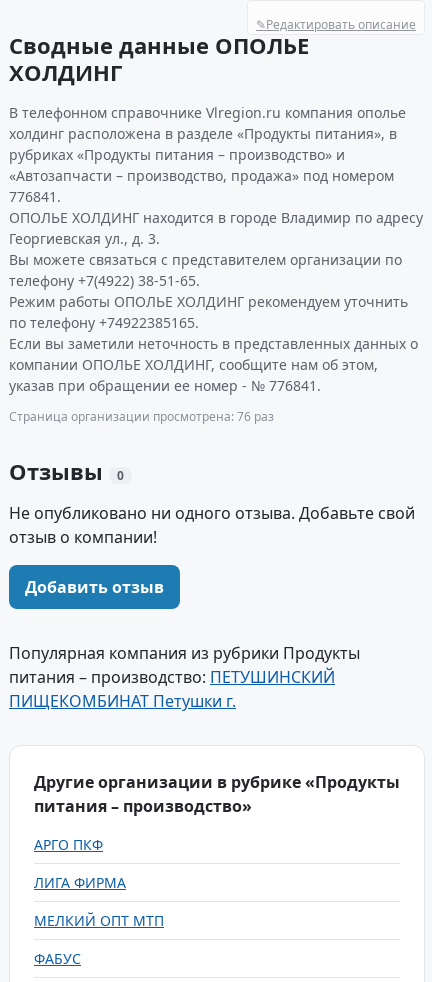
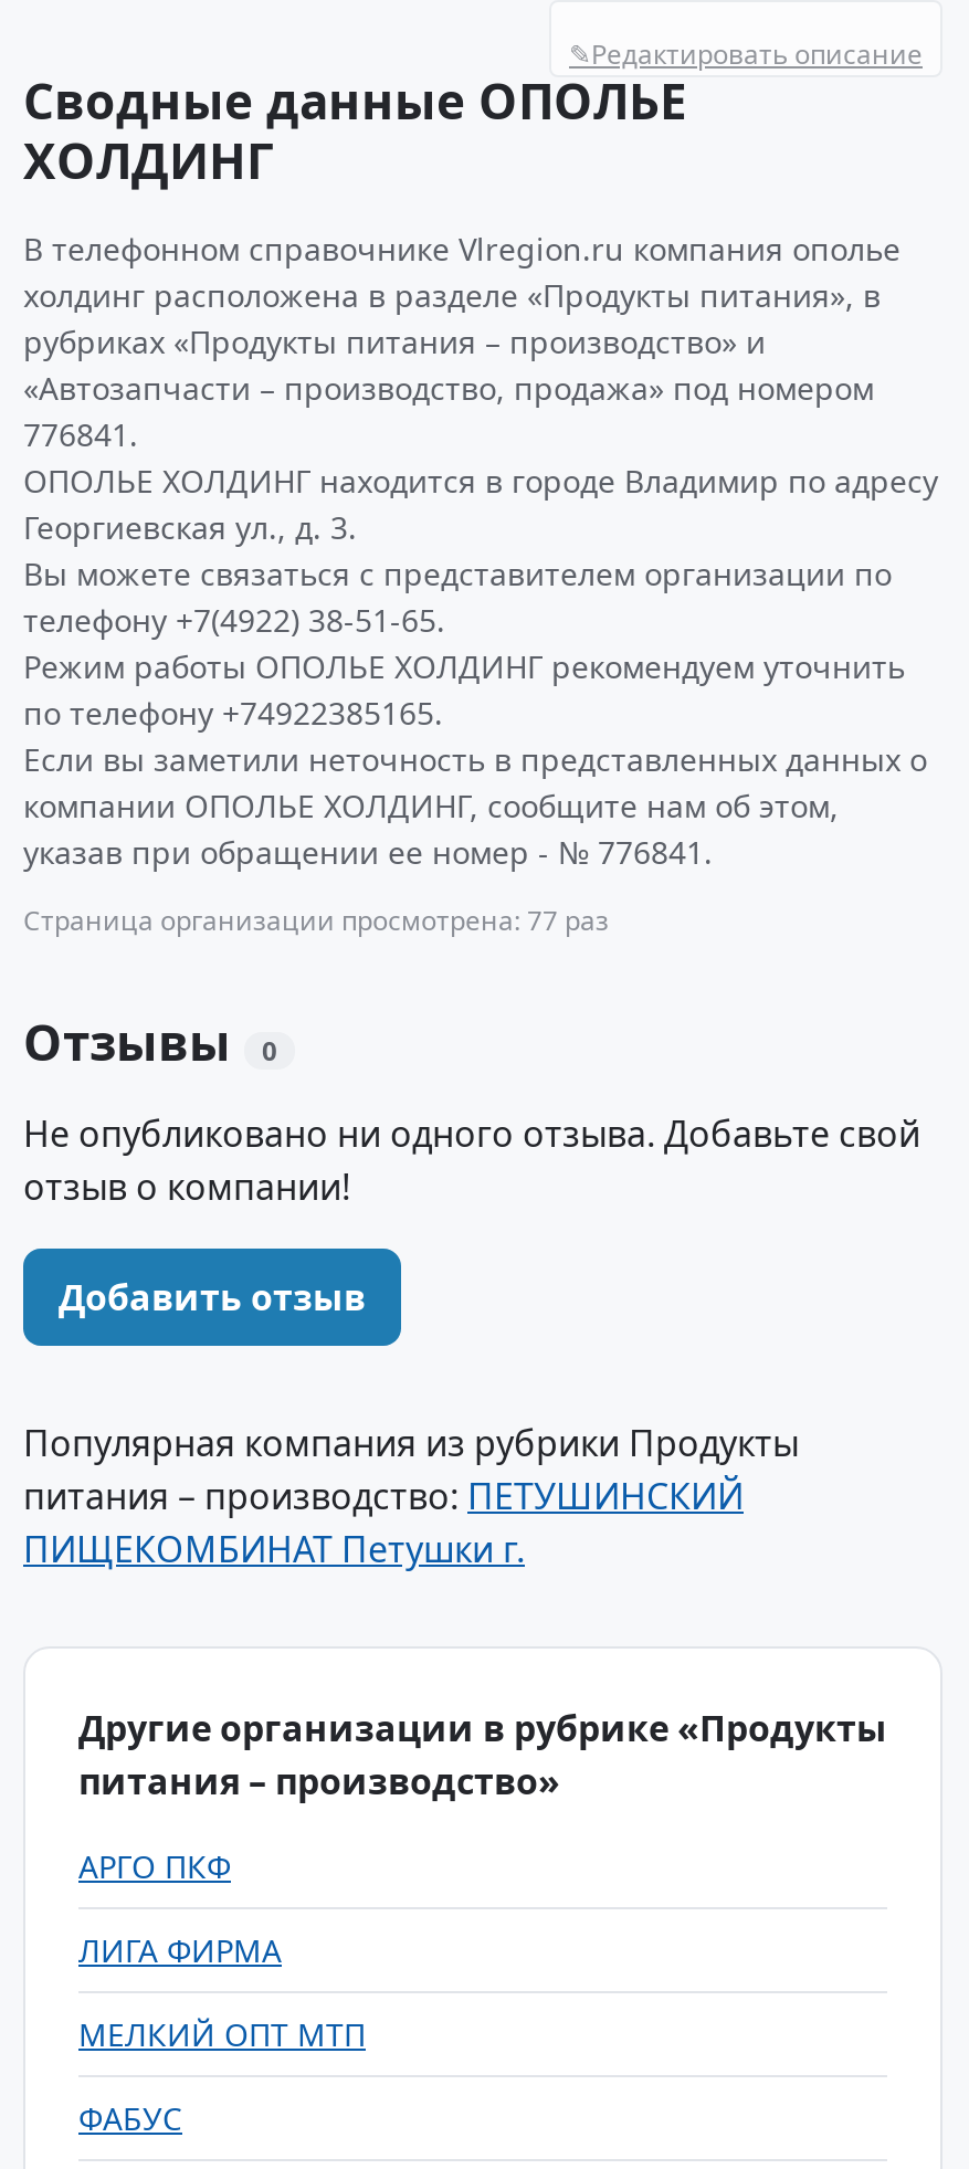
[9,408,274,425] Страница организации просмотрена: 76 раз -> [23,902,609,939] Страница организации просмотрена: 77 раз

